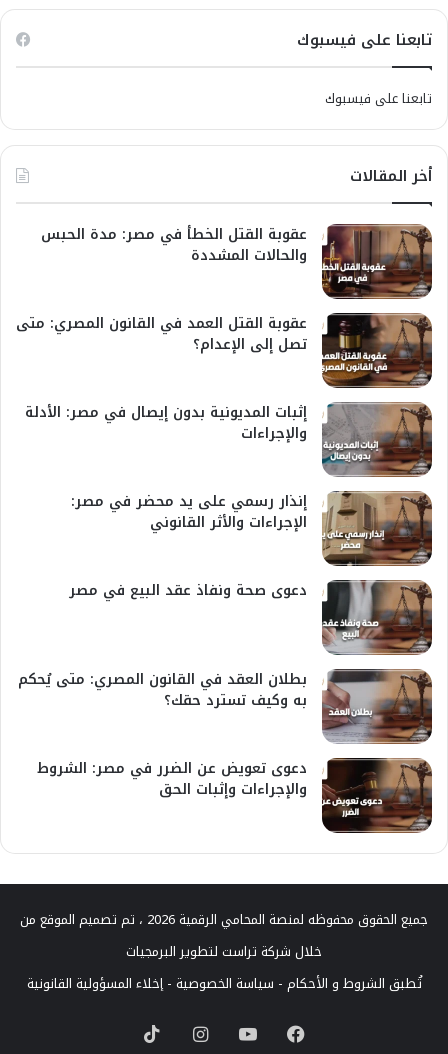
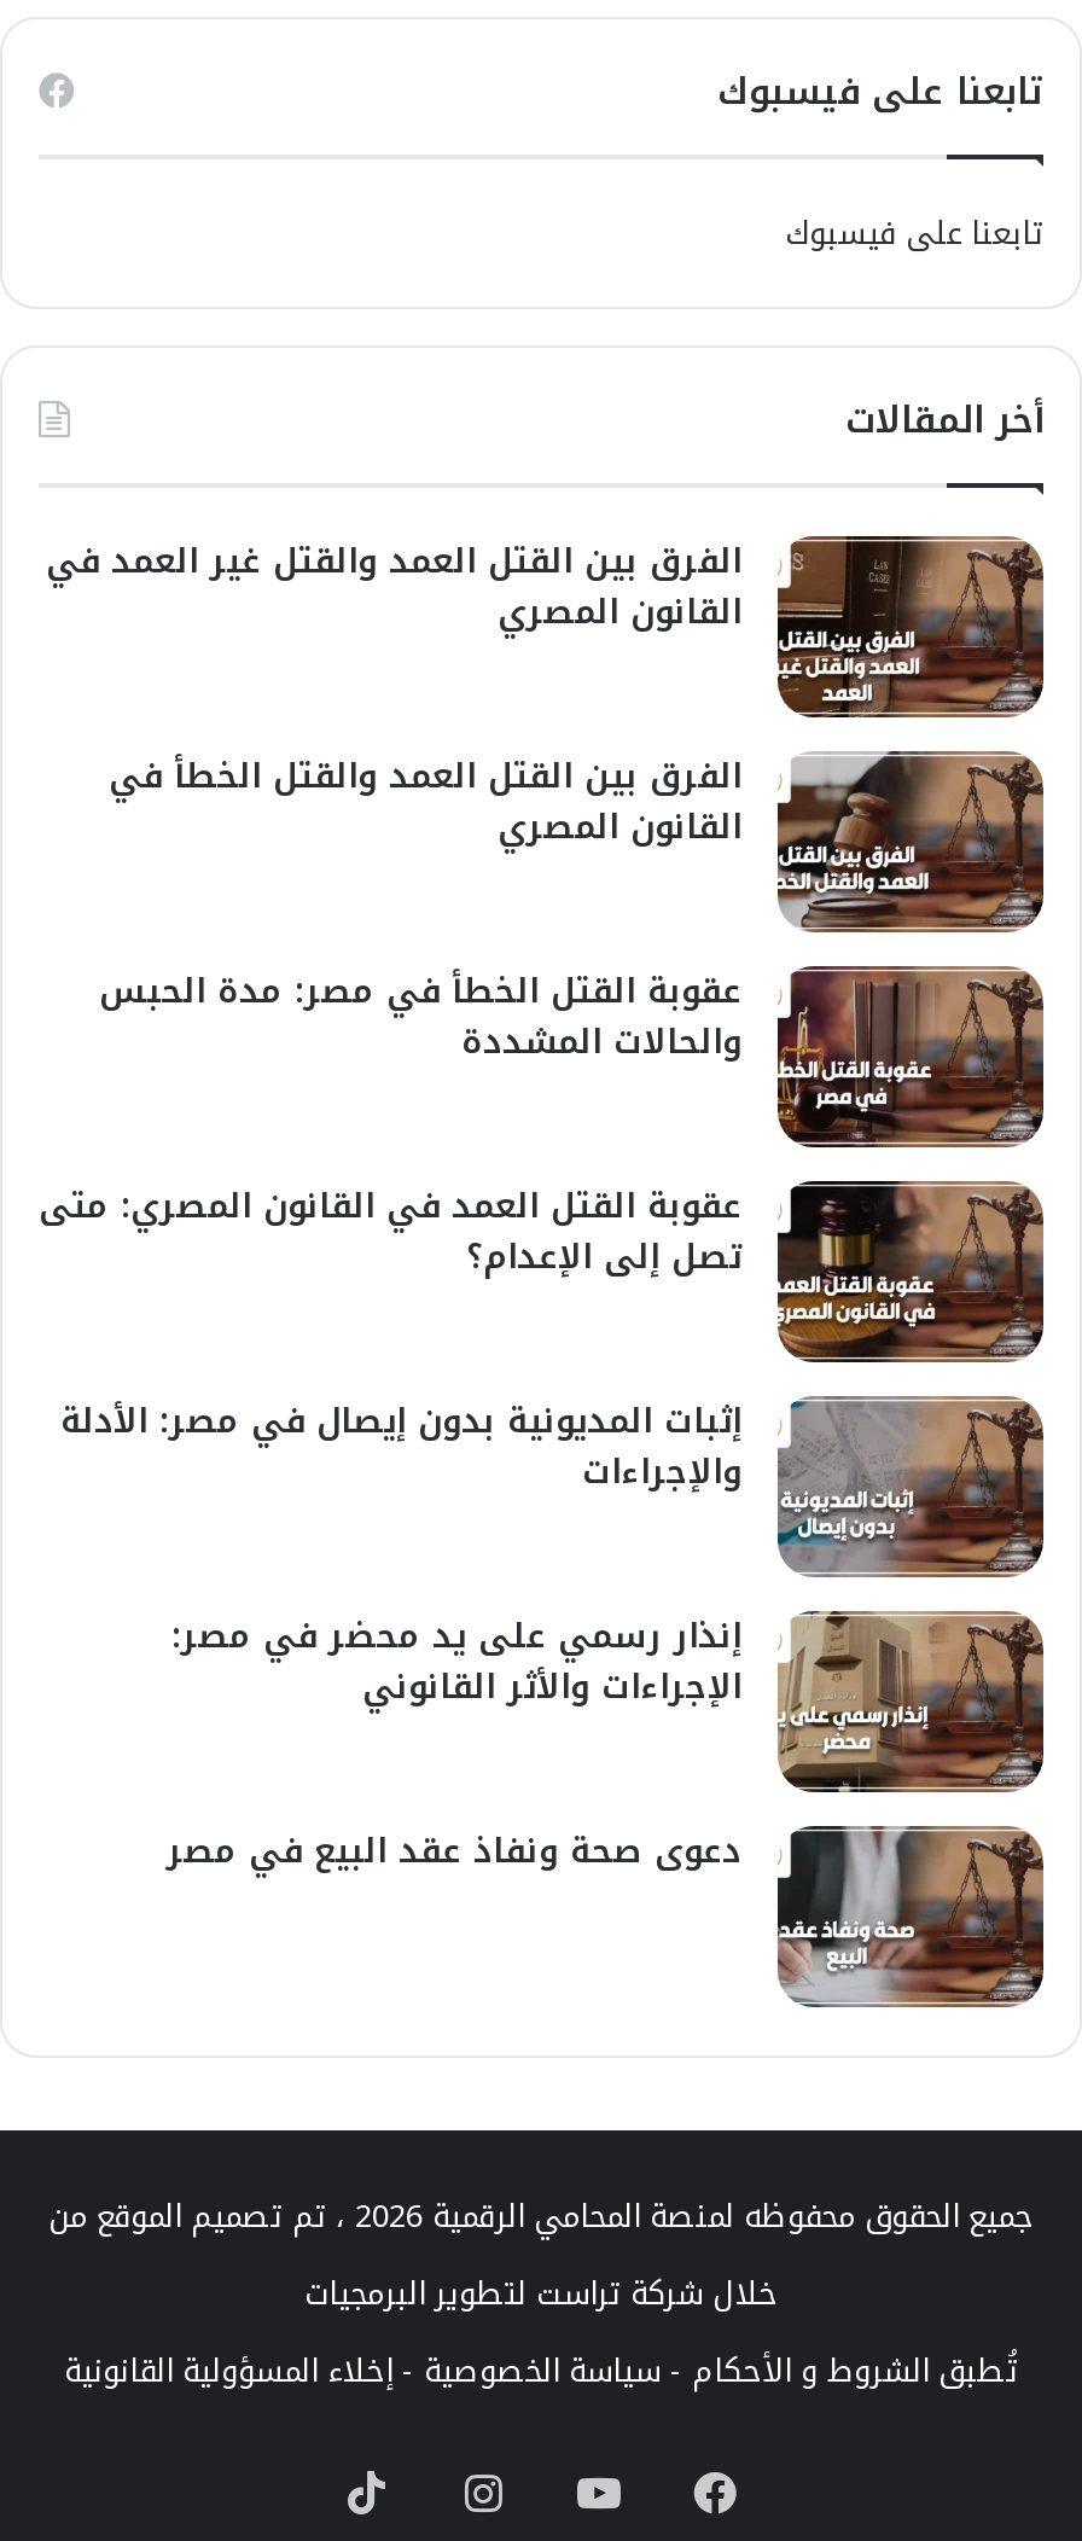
none -> [46,528,932,859] [image] | الفرق بين القتل العمد والقتل غير العمد في | القانون المصري | الفرق بين القتل العمد والقتل الخطأ في | القانون المصري
none -> [778,751,935,932] [image]
moved [16,221,434,604] -> [39,958,1048,1883]: [image] | عقوبة القتل الخطأ في مصر: مدة الحبس | والحالات المشددة | ... | الإجراءات والأثر القانوني | دعوى صحة ونفاذ عقد البيع في مصر
moved [320,578,434,656] -> [773,1821,1048,2010]: [image]
[18,666,386,803] [image] | بطلان العقد في القانون المصري: متى يُحكم | به وكيف تسترد حقك؟ | دعوى تعويض عن الضرر في مصر: الشروط | والإجراءات وإثبات الحق -> none
[322,758,383,833] [image] -> none

